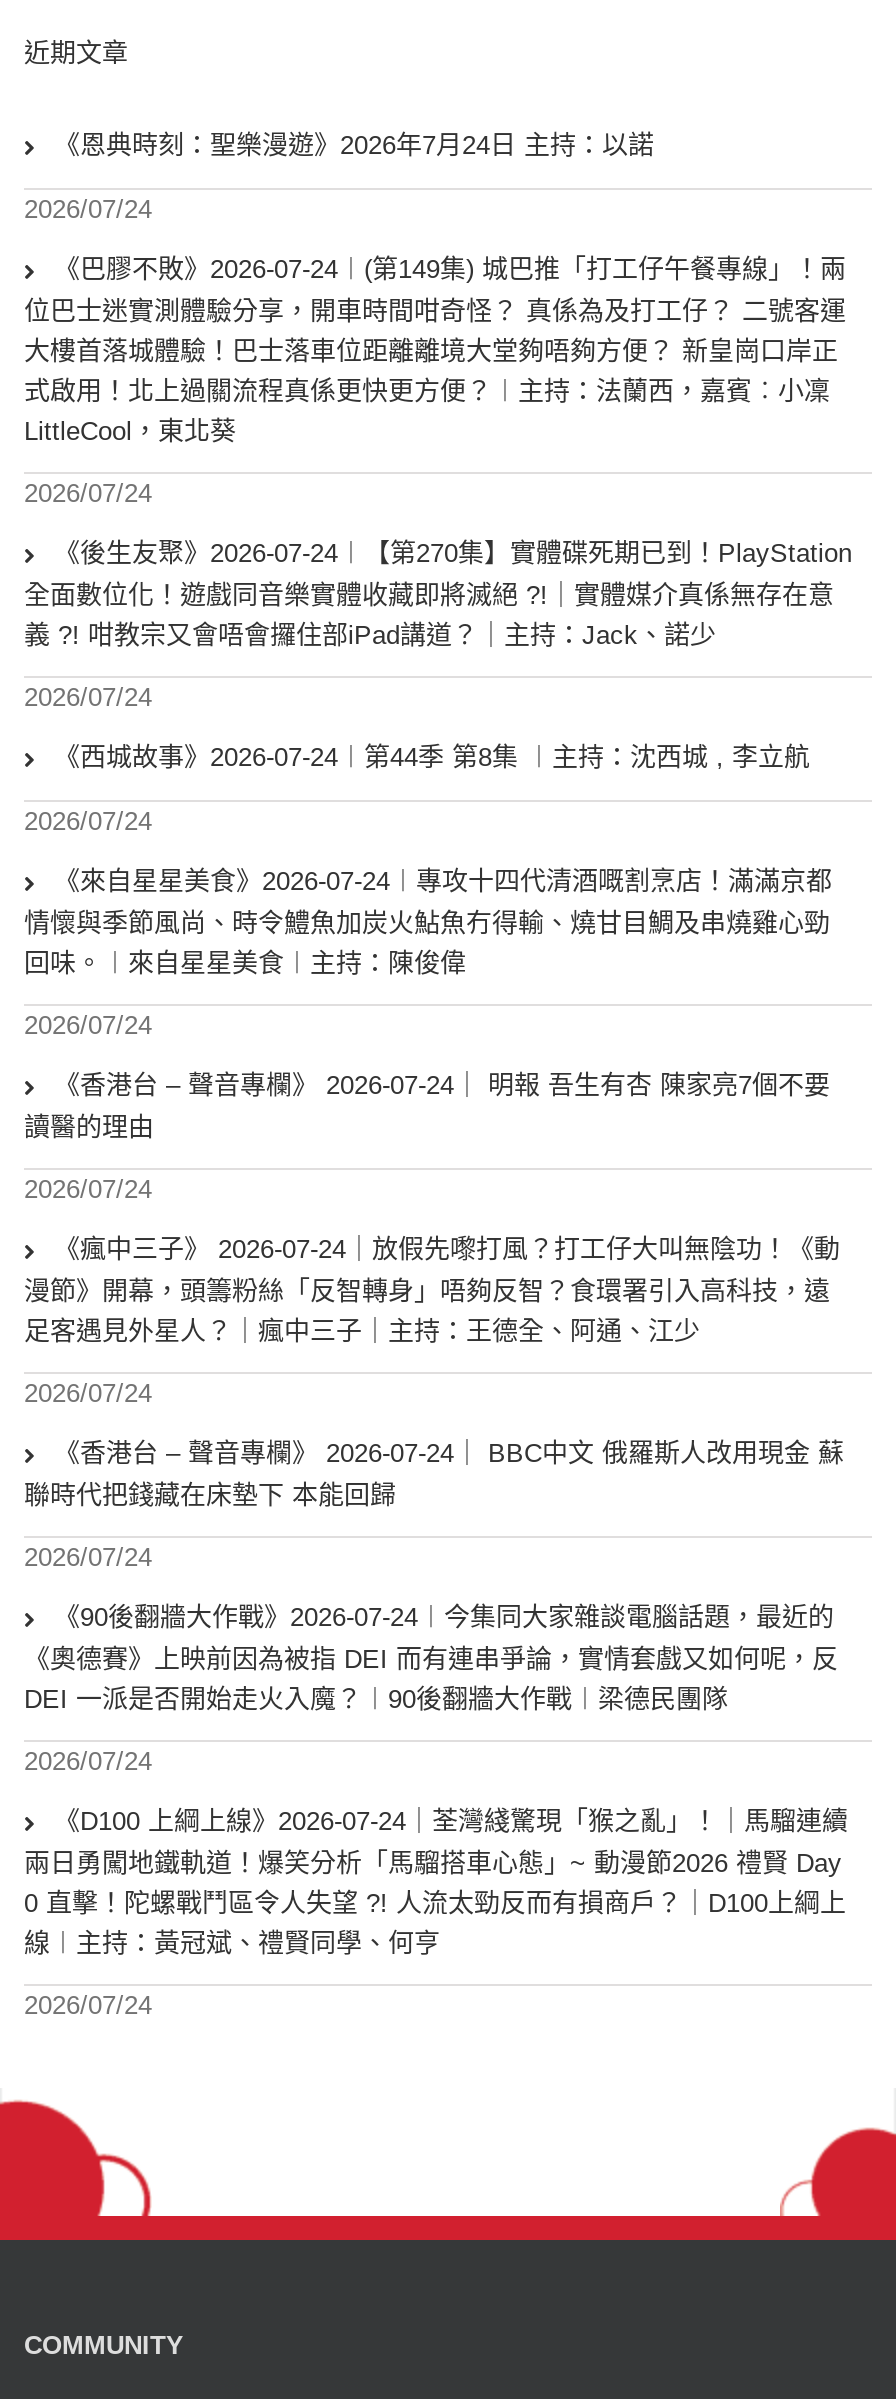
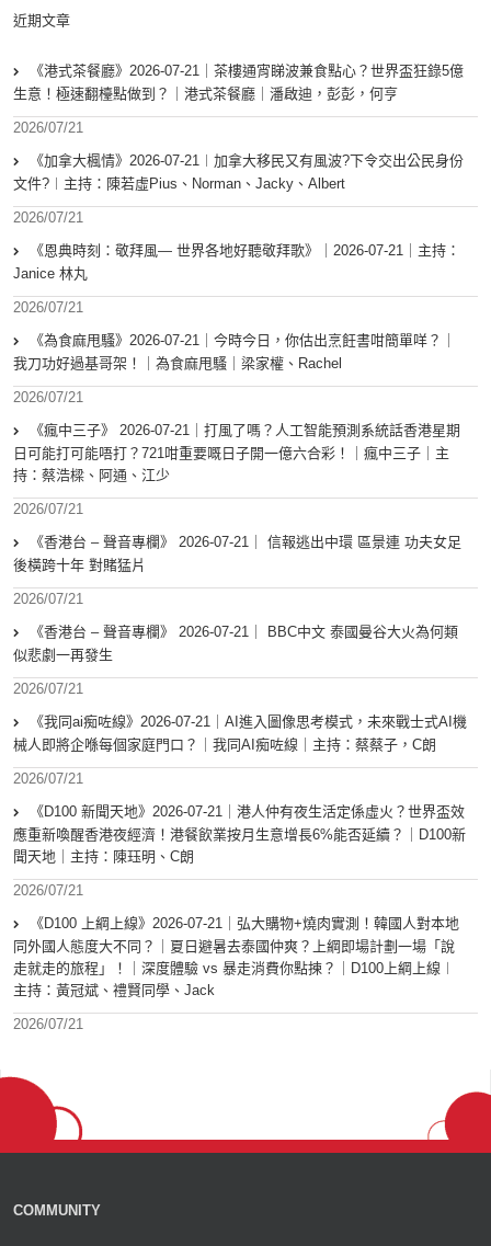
[54,130,654,160] 《恩典時刻：聖樂漫遊》2026年7月24日 主持：以諾 -> [13,63,464,102] 《港式茶餐廳》2026-07-21｜茶樓通宵睇波兼食點心？世界盃狂錄5億 | 生意！極速翻檯點做到？｜港式茶餐廳｜潘啟迪，彭彭，何亨
[24,194,152,224] 2026/07/24 -> [13,120,83,136] 2026/07/21
[24,254,846,446] 《巴膠不敗》2026-07-24︱(第149集) 城巴推「打工仔午餐專線」！兩 | 位巴士迷實測體驗分享，開車時間咁奇怪？ 真係為及打工仔？ 二號客運 | 大樓首落城體驗！巴士落車位距離離境大堂夠唔夠方便？ 新皇崗口岸正 | 式啟用！北上過關流程真係更快更方便？︱主持：法蘭西，嘉賓︰小凜 | LittleCool，東北葵 -> [13,152,464,192] 《加拿大楓情》2026-07-21︱加拿大移民又有風波?下令交出公民身份 | 文件?︱主持：陳若虛Pius、Norman、Jacky、Albert
[24,478,152,508] 2026/07/24 -> [13,209,83,226] 2026/07/21
[24,538,852,650] 《後生友聚》2026-07-24︱【第270集】實體碟死期已到！PlayStation | 全面數位化！遊戲同音樂實體收藏即將滅絕 ?!｜實體媒介真係無存在意 | 義 ?! 咁教宗又會唔會攞住部iPad講道？｜主持：Jack、諾少 -> [13,242,460,282] 《恩典時刻：敬拜風— 世界各地好聽敬拜歌》｜2026-07-21｜主持： | Janice 林丸
[24,682,152,712] 2026/07/24 -> [13,299,83,316] 2026/07/21
[54,742,810,772] 《西城故事》2026-07-24︱第44季 第8集 ︱主持：沈西城 , 李立航 -> [13,332,456,372] 《為食麻甩騷》2026-07-21｜今時今日，你估出烹飪書咁簡單咩？｜ | 我刀功好過基哥架！｜為食麻甩騷｜梁家權、Rachel
[24,806,152,836] 2026/07/24 -> [13,389,83,406] 2026/07/21
[24,866,832,978] 《來自星星美食》2026-07-24︱專攻十四代清酒嘅割烹店！滿滿京都 | 情懷與季節風尚、時令鱧魚加炭火鮎魚冇得輸、燒甘目鯛及串燒雞心勁 | 回味。︱來自星星美食︱主持：陳俊偉 -> [13,422,460,483] 《瘋中三子》 2026-07-21｜打風了嗎？人工智能預測系統話香港星期 | 日可能打可能唔打？721咁重要嘅日子開一億六合彩！｜瘋中三子｜主 | 持：蔡浩樑、阿通、江少
[24,1010,152,1040] 2026/07/24 -> [13,501,83,517] 2026/07/21
[24,1070,830,1142] 《香港台 – 聲音專欄》 2026-07-24｜ 明報 吾生有杏 陳家亮7個不要 | 讀醫的理由 -> [13,534,461,573] 《香港台 – 聲音專欄》 2026-07-21｜ 信報逃出中環 區景連 功夫女足 | 後橫跨十年 對賭猛片
[24,1174,152,1204] 2026/07/24 -> [13,591,83,607] 2026/07/21
[24,1234,840,1346] 《瘋中三子》 2026-07-24｜放假先嚟打風？打工仔大叫無陰功！《動 | 漫節》開幕，頭籌粉絲「反智轉身」唔夠反智？食環署引入高科技，遠 | 足客遇見外星人？｜瘋中三子｜主持：王德全、阿通、江少 -> [13,624,458,663] 《香港台 – 聲音專欄》 2026-07-21｜ BBC中文 泰國曼谷大火為何類 | 似悲劇一再發生
[24,1378,152,1408] 2026/07/24 -> [13,681,83,697] 2026/07/21
[24,1438,844,1510] 《香港台 – 聲音專欄》 2026-07-24｜ BBC中文 俄羅斯人改用現金 蘇 | 聯時代把錢藏在床墊下 本能回歸 -> [13,714,467,753] 《我同ai痴咗線》2026-07-21｜AI進入圖像思考模式，未來戰士式AI機 | 械人即將企喺每個家庭門口？｜我同AI痴咗線｜主持：蔡蔡子，C朗
[24,1542,152,1572] 2026/07/24 -> [13,771,83,787] 2026/07/21
[24,1602,838,1714] 《90後翻牆大作戰》2026-07-24︱今集同大家雜談電腦話題，最近的 | 《奧德賽》上映前因為被指 DEI 而有連串爭論，實情套戲又如何呢，反 | DEI 一派是否開始走火入魔？︱90後翻牆大作戰︱梁德民團隊 -> [13,803,466,865] 《D100 新聞天地》2026-07-21｜港人仲有夜生活定係虛火？世界盃效 | 應重新喚醒香港夜經濟！港餐飲業按月生意增長6%能否延續？｜D100新 | 聞天地｜主持：陳珏明、C朗
[24,1746,152,1776] 2026/07/24 -> [13,882,83,899] 2026/07/21
[24,1806,848,1958] 《D100 上綱上線》2026-07-24｜荃灣綫驚現「猴之亂」！｜馬騮連續 | 兩日勇闖地鐵軌道！爆笑分析「馬騮搭車心態」~ 動漫節2026 禮賢 Day | 0 直擊！陀螺戰鬥區令人失望 ?! 人流太勁反而有損商戶？｜D100上綱上 | 線︱主持：黃冠斌、禮賢同學、何亨 -> [13,915,459,998] 《D100 上綱上線》2026-07-21｜弘大購物+燒肉實測！韓國人對本地 | 同外國人態度大不同？｜夏日避暑去泰國仲爽？上綱即場計劃一場「說 | 走就走的旅程」！｜深度體驗 vs 暴走消費你點揀？｜D100上綱上線︱ | 主持：黃冠斌、禮賢同學、Jack
[24,1990,152,2020] 2026/07/24 -> [13,1016,83,1032] 2026/07/21

